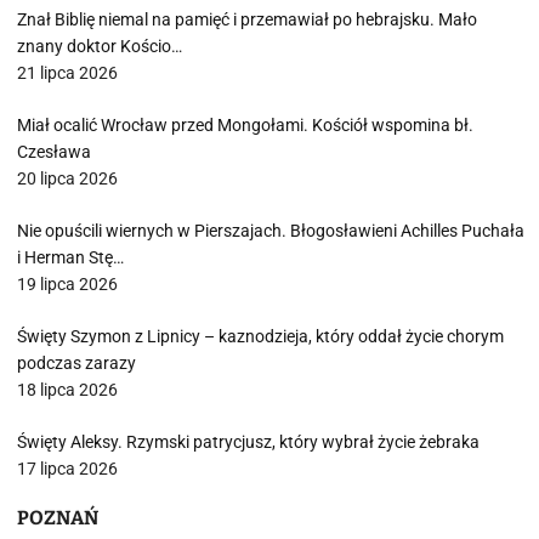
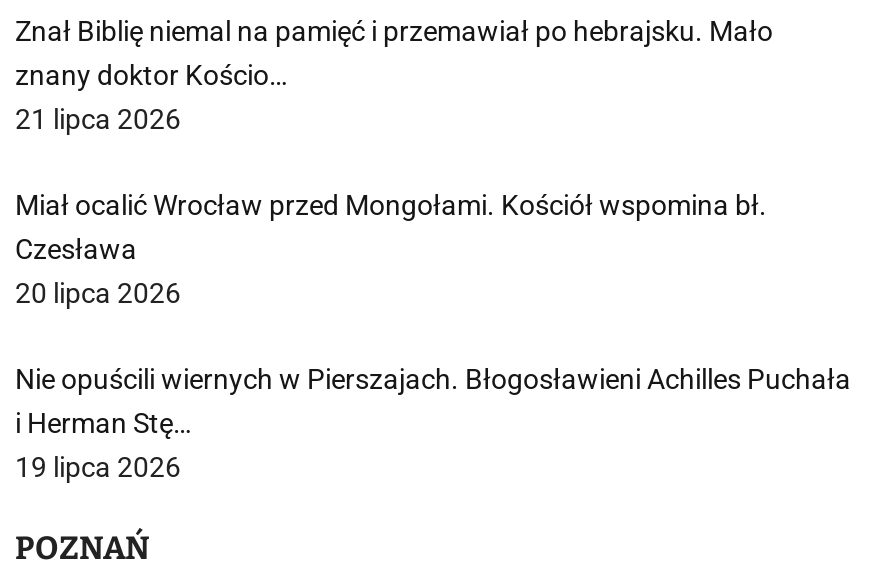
[17,327,504,478] Święty Szymon z Lipnicy – kaznodzieja, który oddał życie chorym | podczas zarazy | 18 lipca 2026 | Święty Aleksy. Rzymski patrycjusz, który wybrał życie żebraka | 17 lipca 2026 -> none

